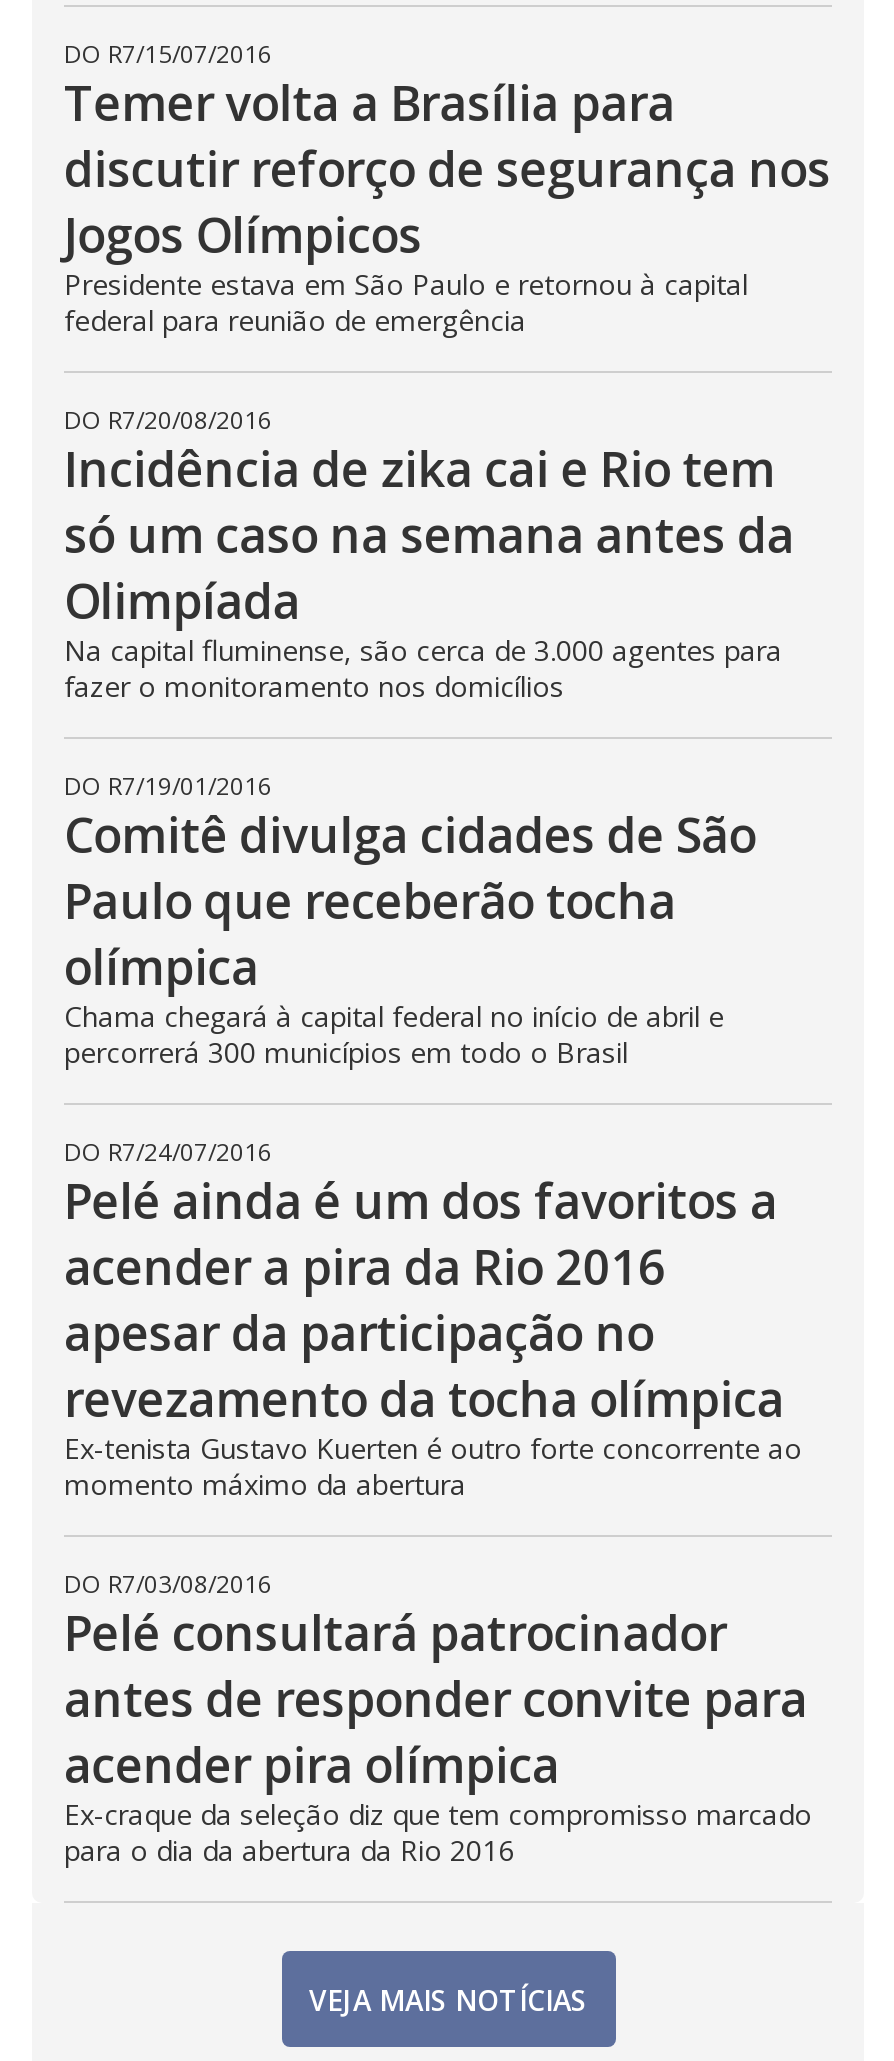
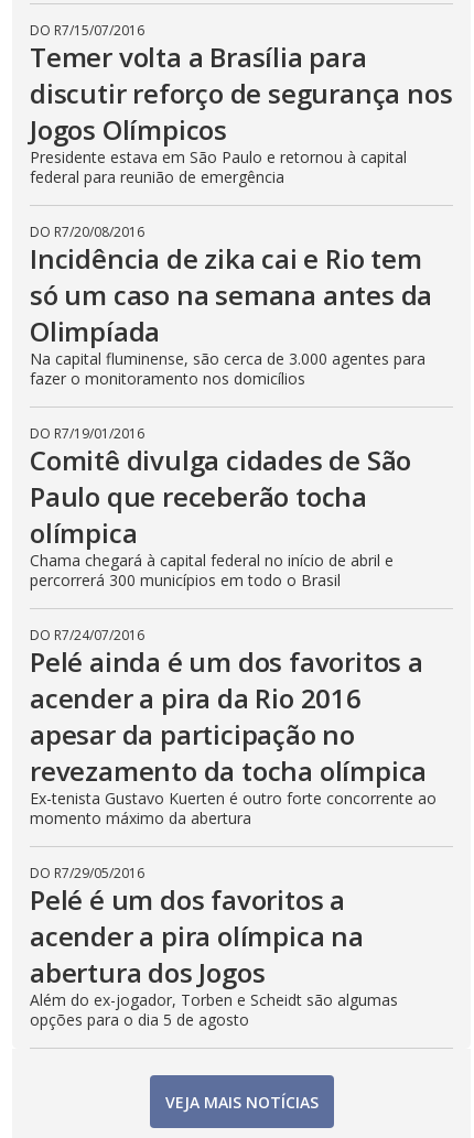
[64,1567,812,1869] DO R7/03/08/2016 | Pelé consultará patrocinador | antes de responder convite para | acender pira olímpica | Ex-craque da seleção diz que tem compromisso marcado | para o dia da abertura da Rio 2016 -> [30,864,398,1030] DO R7/29/05/2016 | Pelé é um dos favoritos a | acender a pira olímpica na | abertura dos Jogos | Além do ex-jogador, Torben e Scheidt são algumas | opções para o dia 5 de agosto

